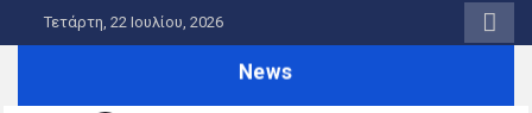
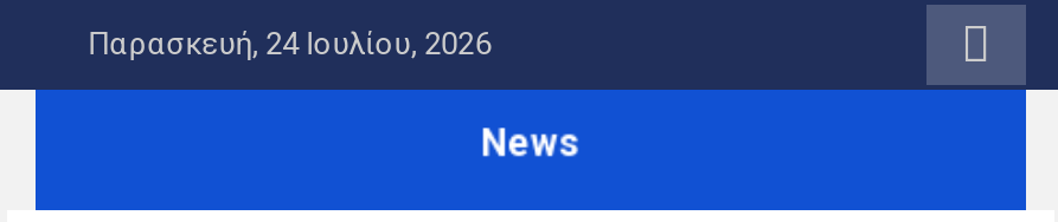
[37,13,223,31] Τετάρτη, 22 Ιουλίου, 2026 -> [74,26,491,61] Παρασκευή, 24 Ιουλίου, 2026

